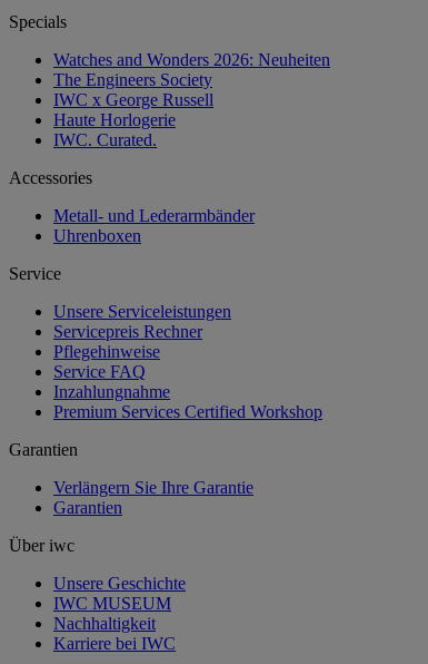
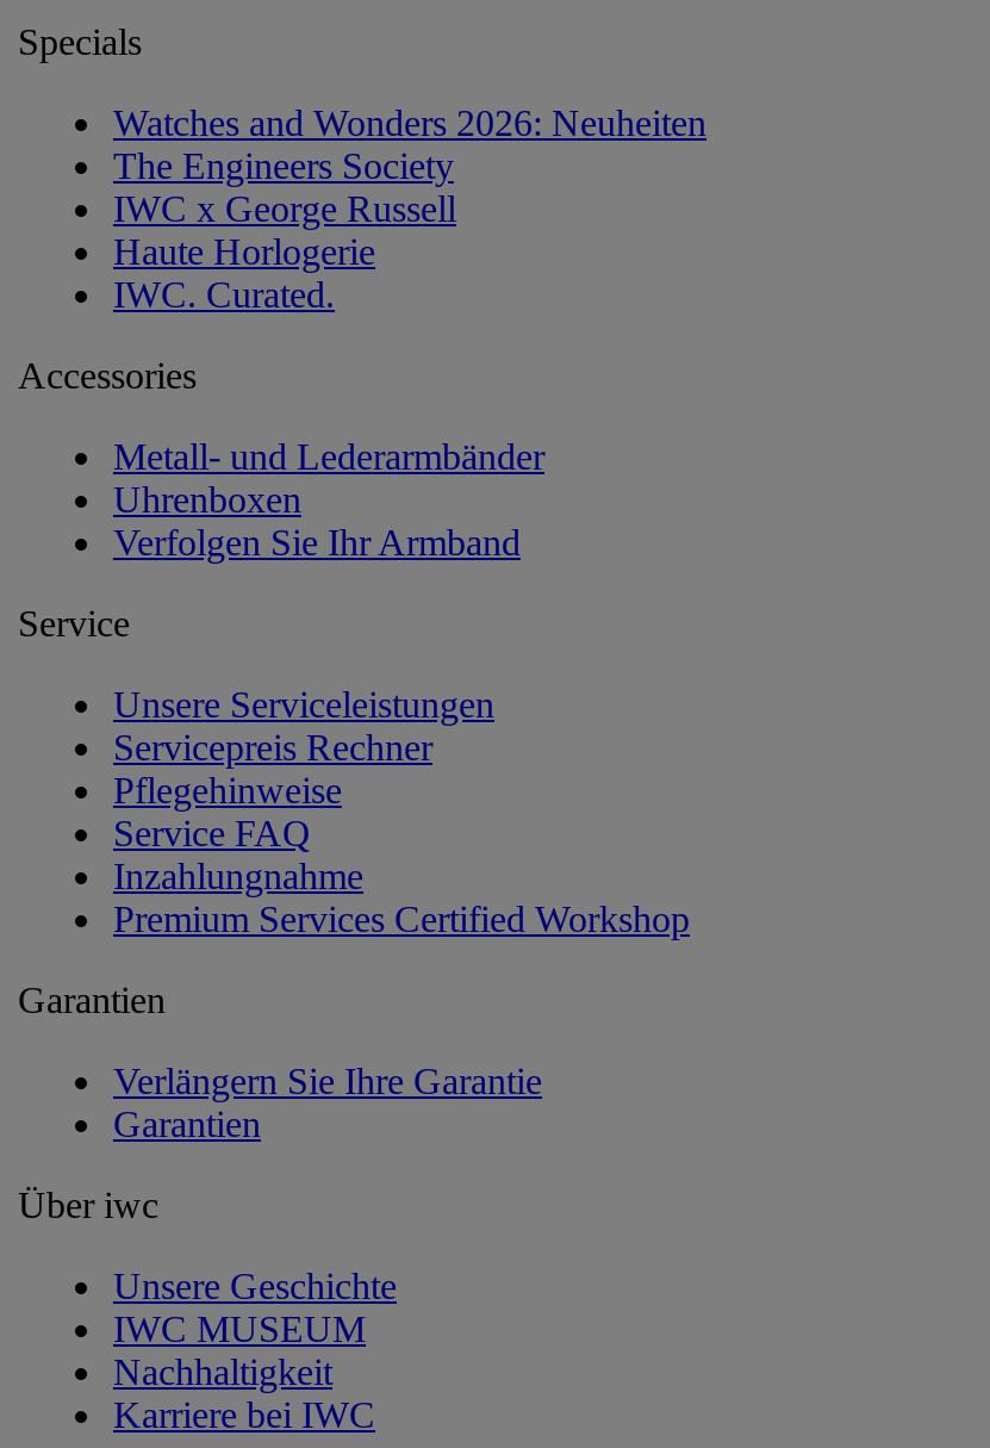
none -> [113,523,521,564] Verfolgen Sie Ihr Armband

